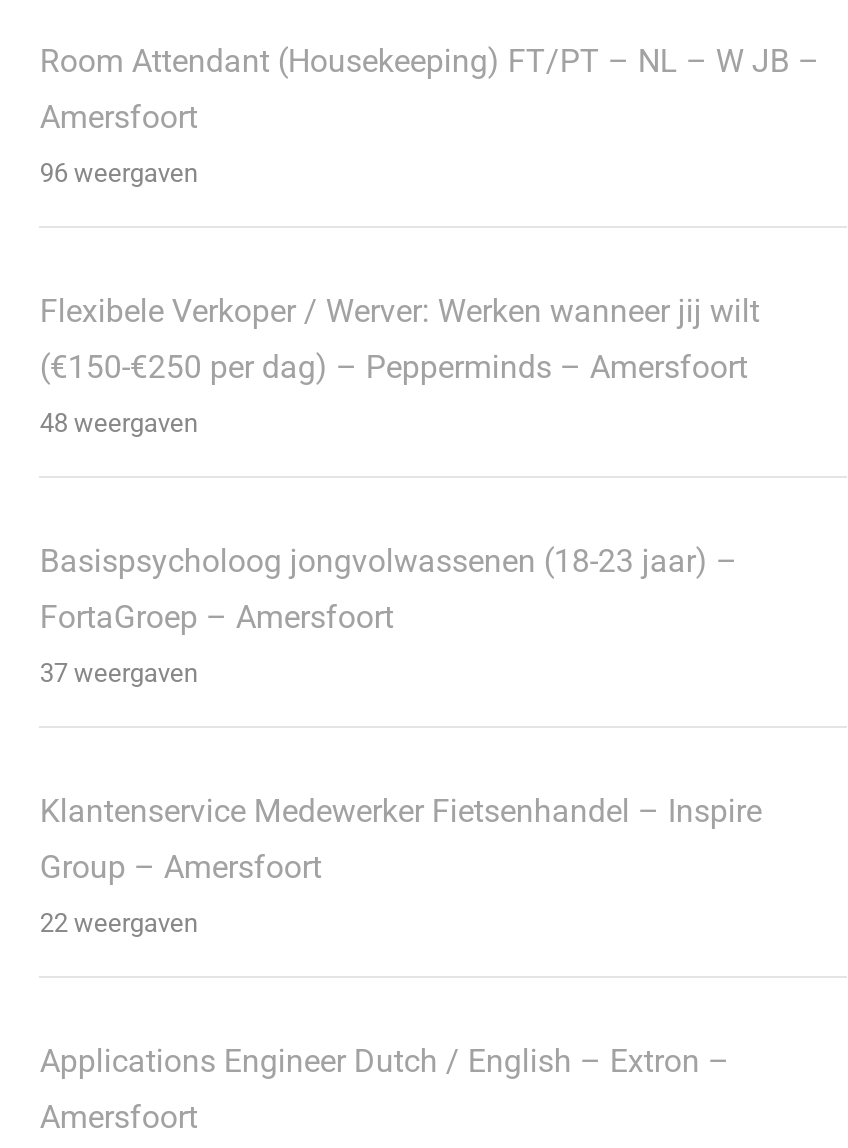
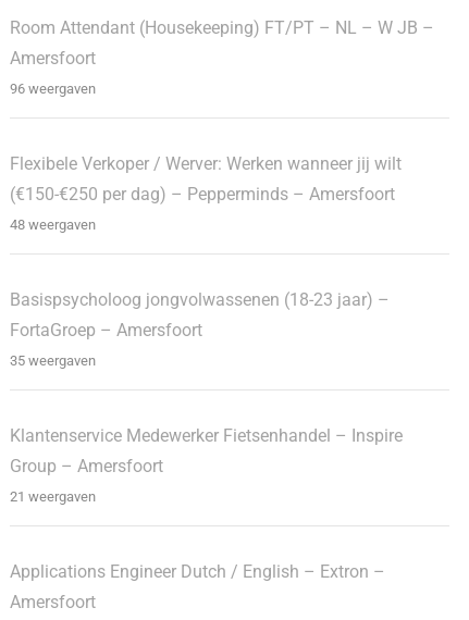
[40,659,198,689] 37 weergaven -> [10,352,96,368] 35 weergaven
[40,909,198,939] 22 weergaven -> [10,488,96,504] 21 weergaven

